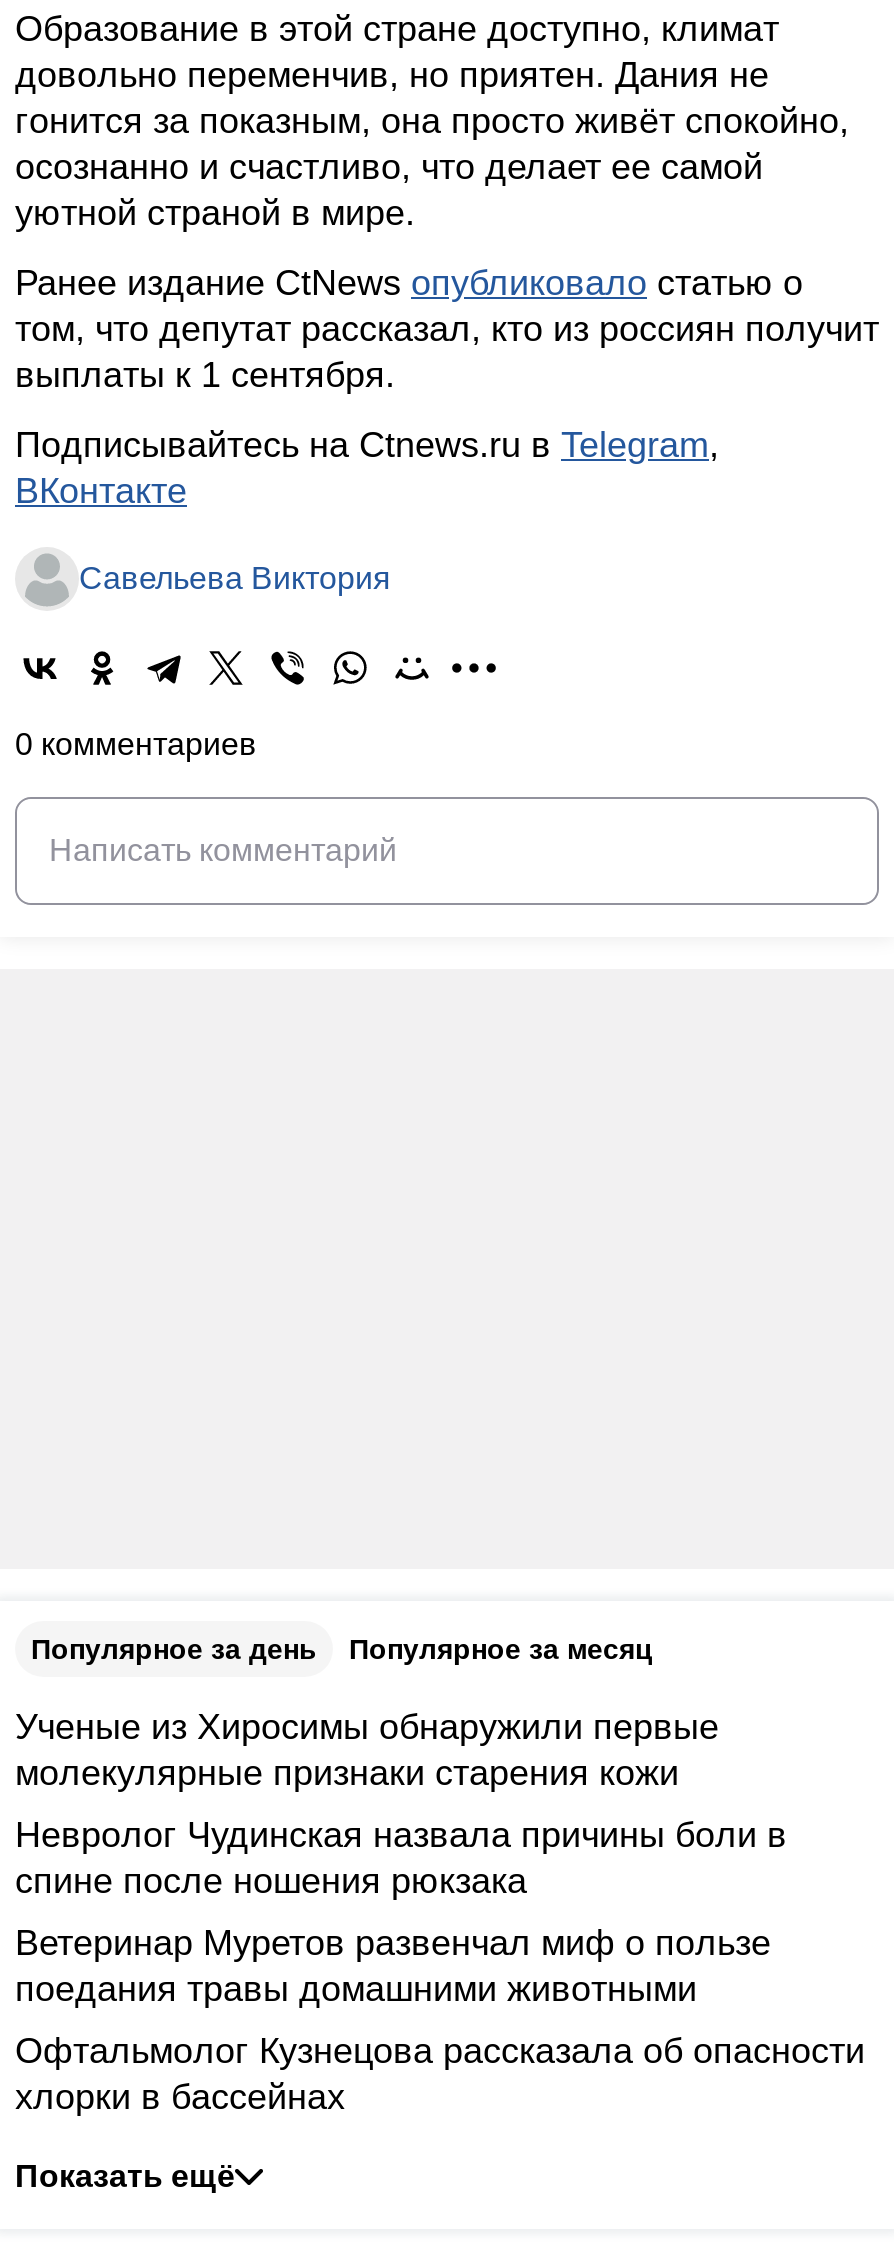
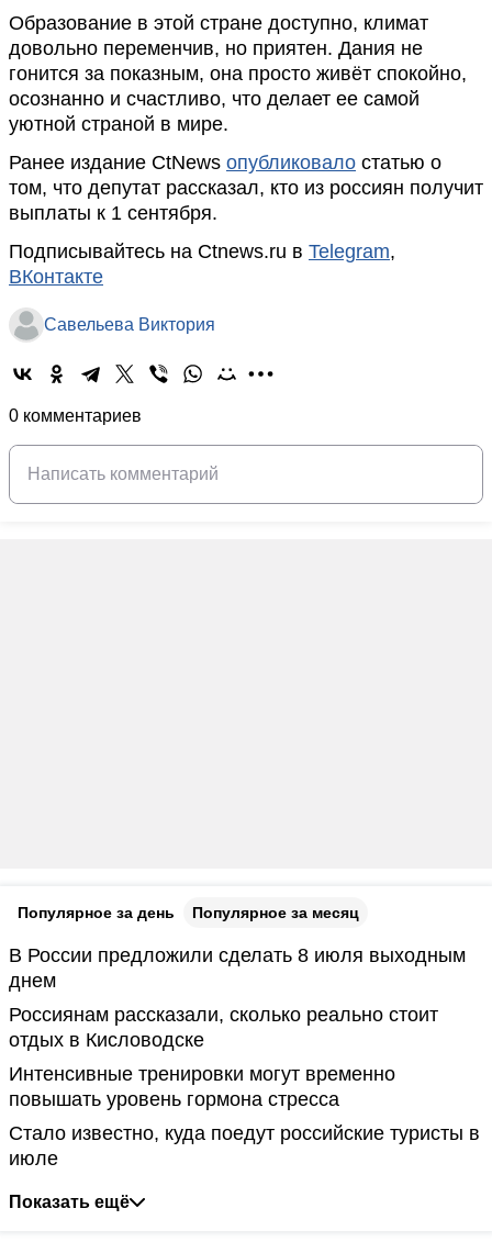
[15,1707,719,1793] Ученые из Хиросимы обнаружили первые | молекулярные признаки старения кожи -> [9,944,466,992] В России предложили сделать 8 июля выходным | днем
[15,1815,787,1901] Невролог Чудинская назвала причины боли в | спине после ношения рюкзака -> [9,1004,438,1051] Россиянам рассказали, сколько реально стоит | отдых в Кисловодске
[15,1923,771,2009] Ветеринар Муретов развенчал миф о пользе | поедания травы домашними животными -> [9,1063,395,1110] Интенсивные тренировки могут временно | повышать уровень гормона стресса
[15,2031,865,2117] Офтальмолог Кузнецова рассказала об опасности | хлорки в бассейнах -> [9,1122,480,1170] Стало известно, куда поедут российские туристы в | июле

